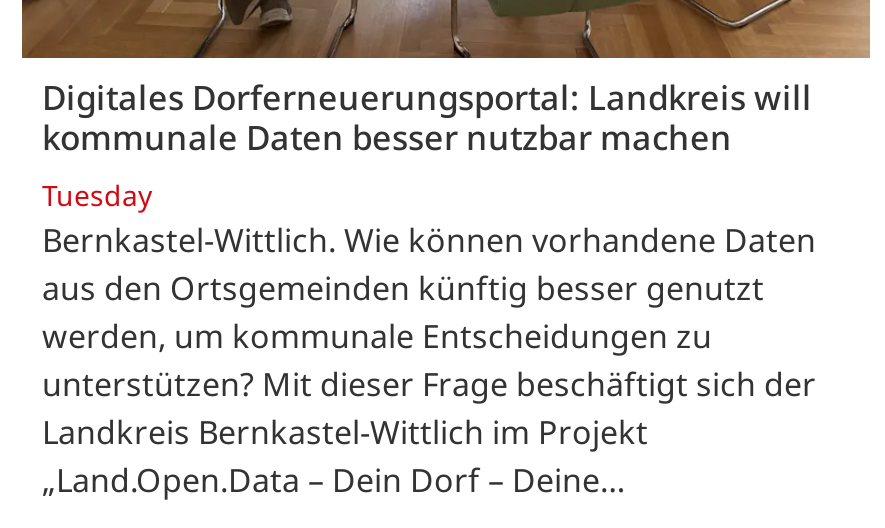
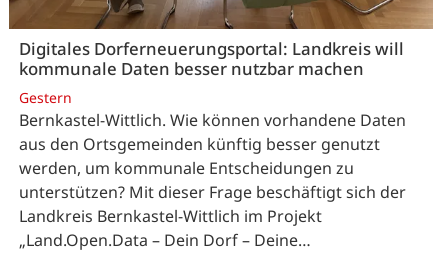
[42,176,152,214] Tuesday -> [19,88,72,107] Gestern

